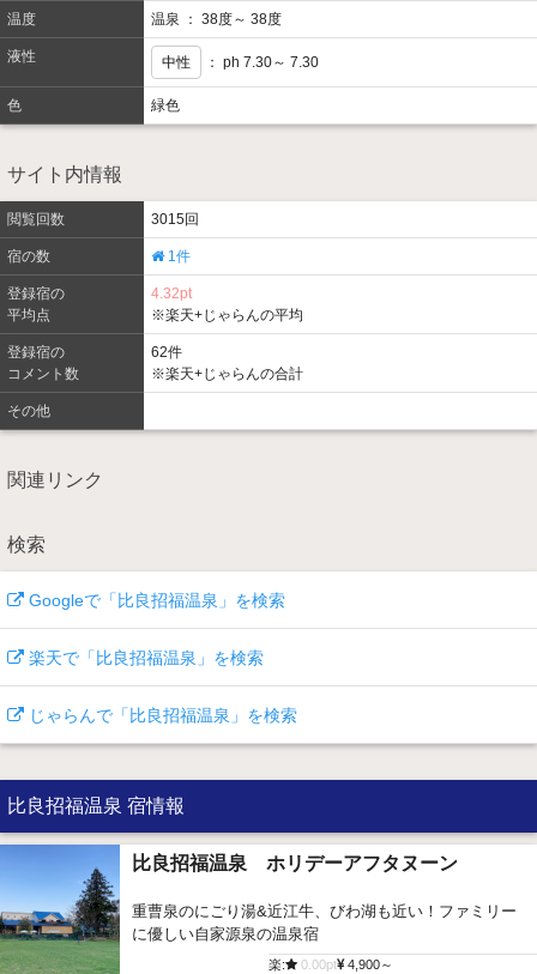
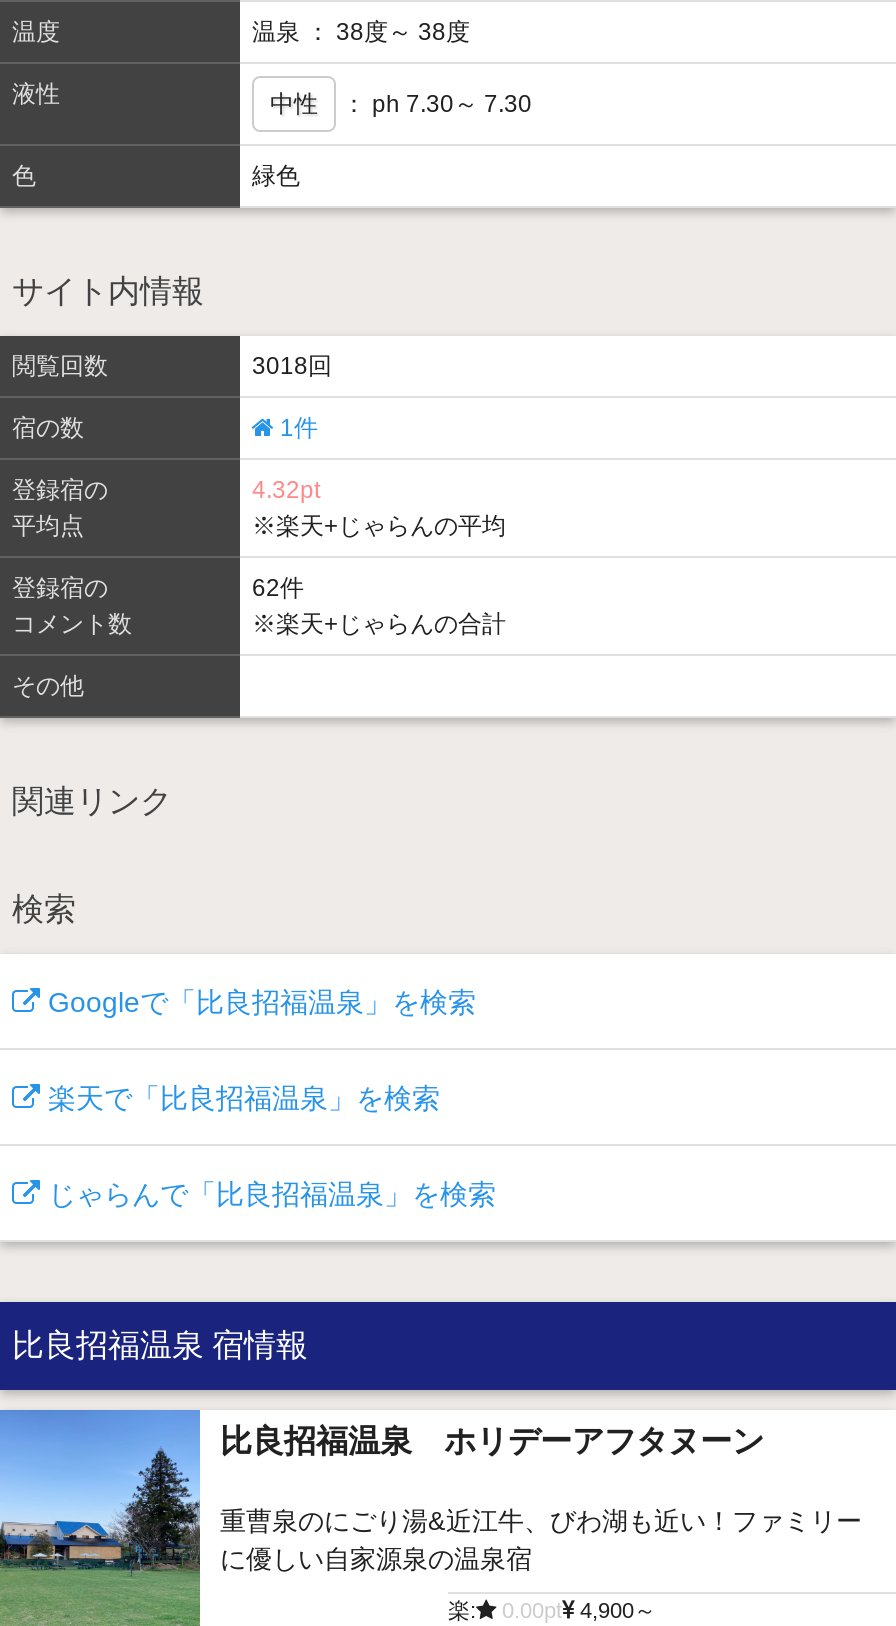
[151,211,199,228] 3015回 -> [252,352,332,380] 3018回

